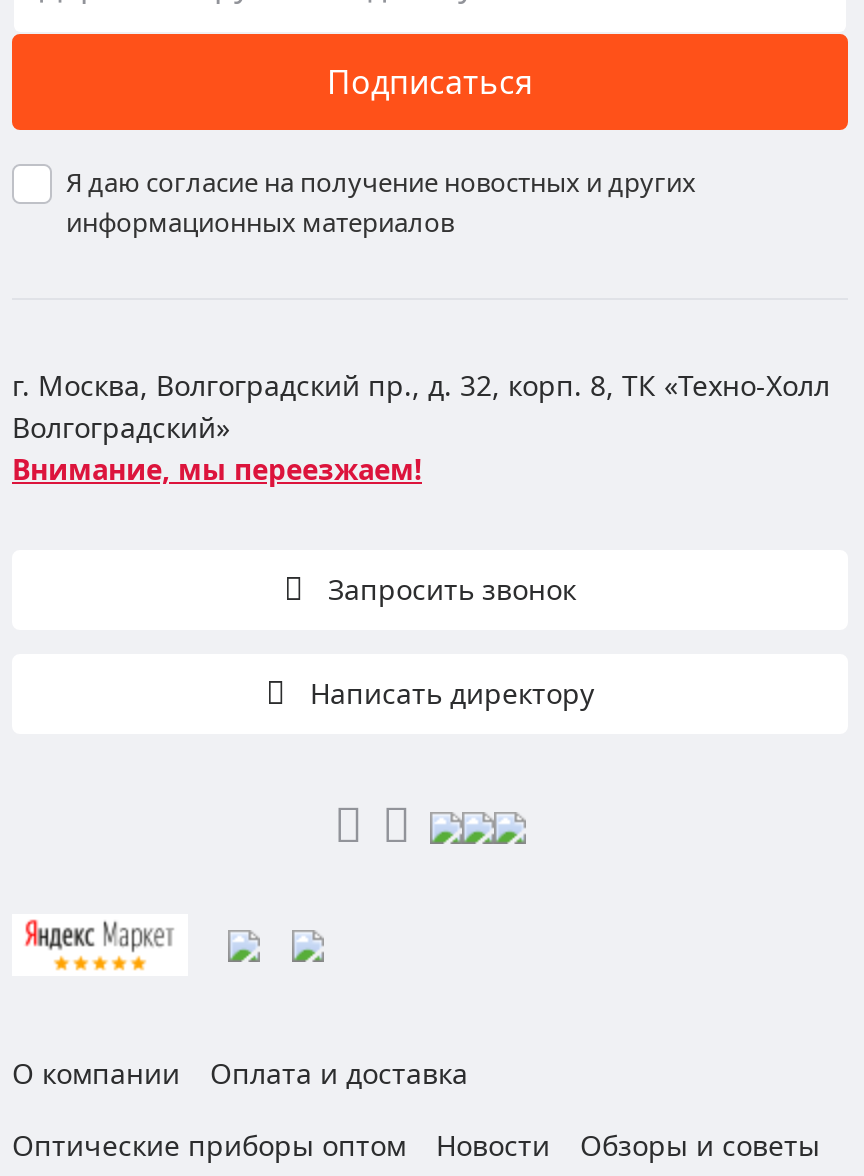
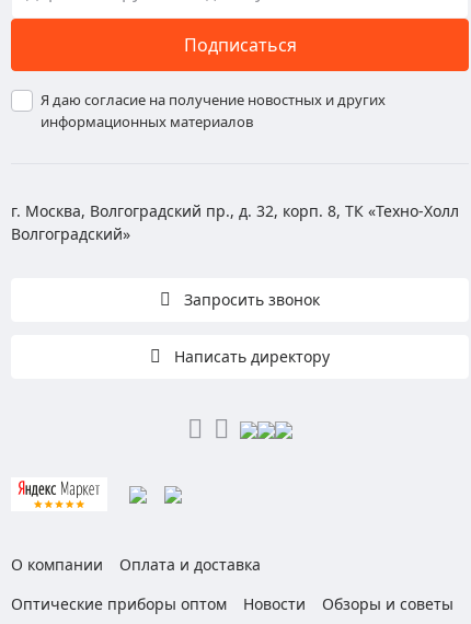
[12,450,422,488] Внимание, мы переезжаем! -> none

